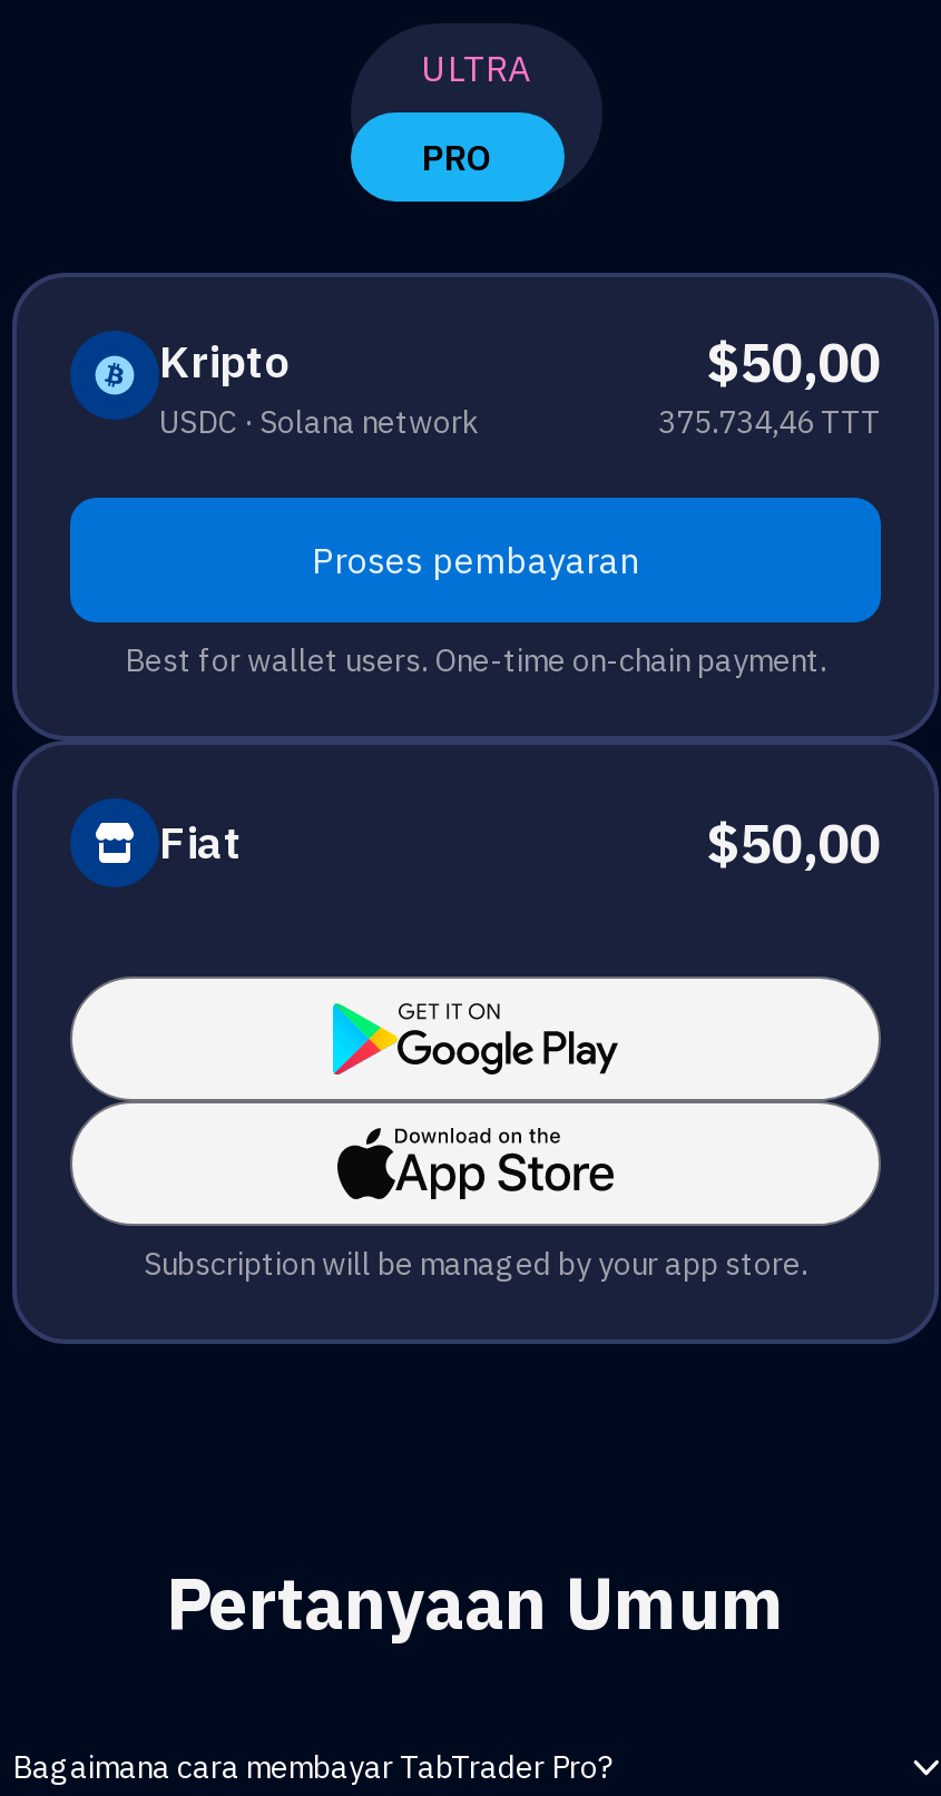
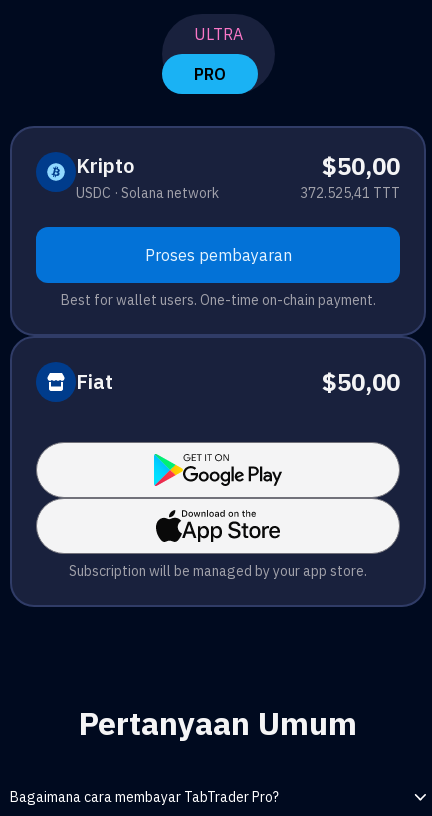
[658,402,881,442] 375.734,46 TTT -> [300,184,400,202] 372.525,41 TTT

